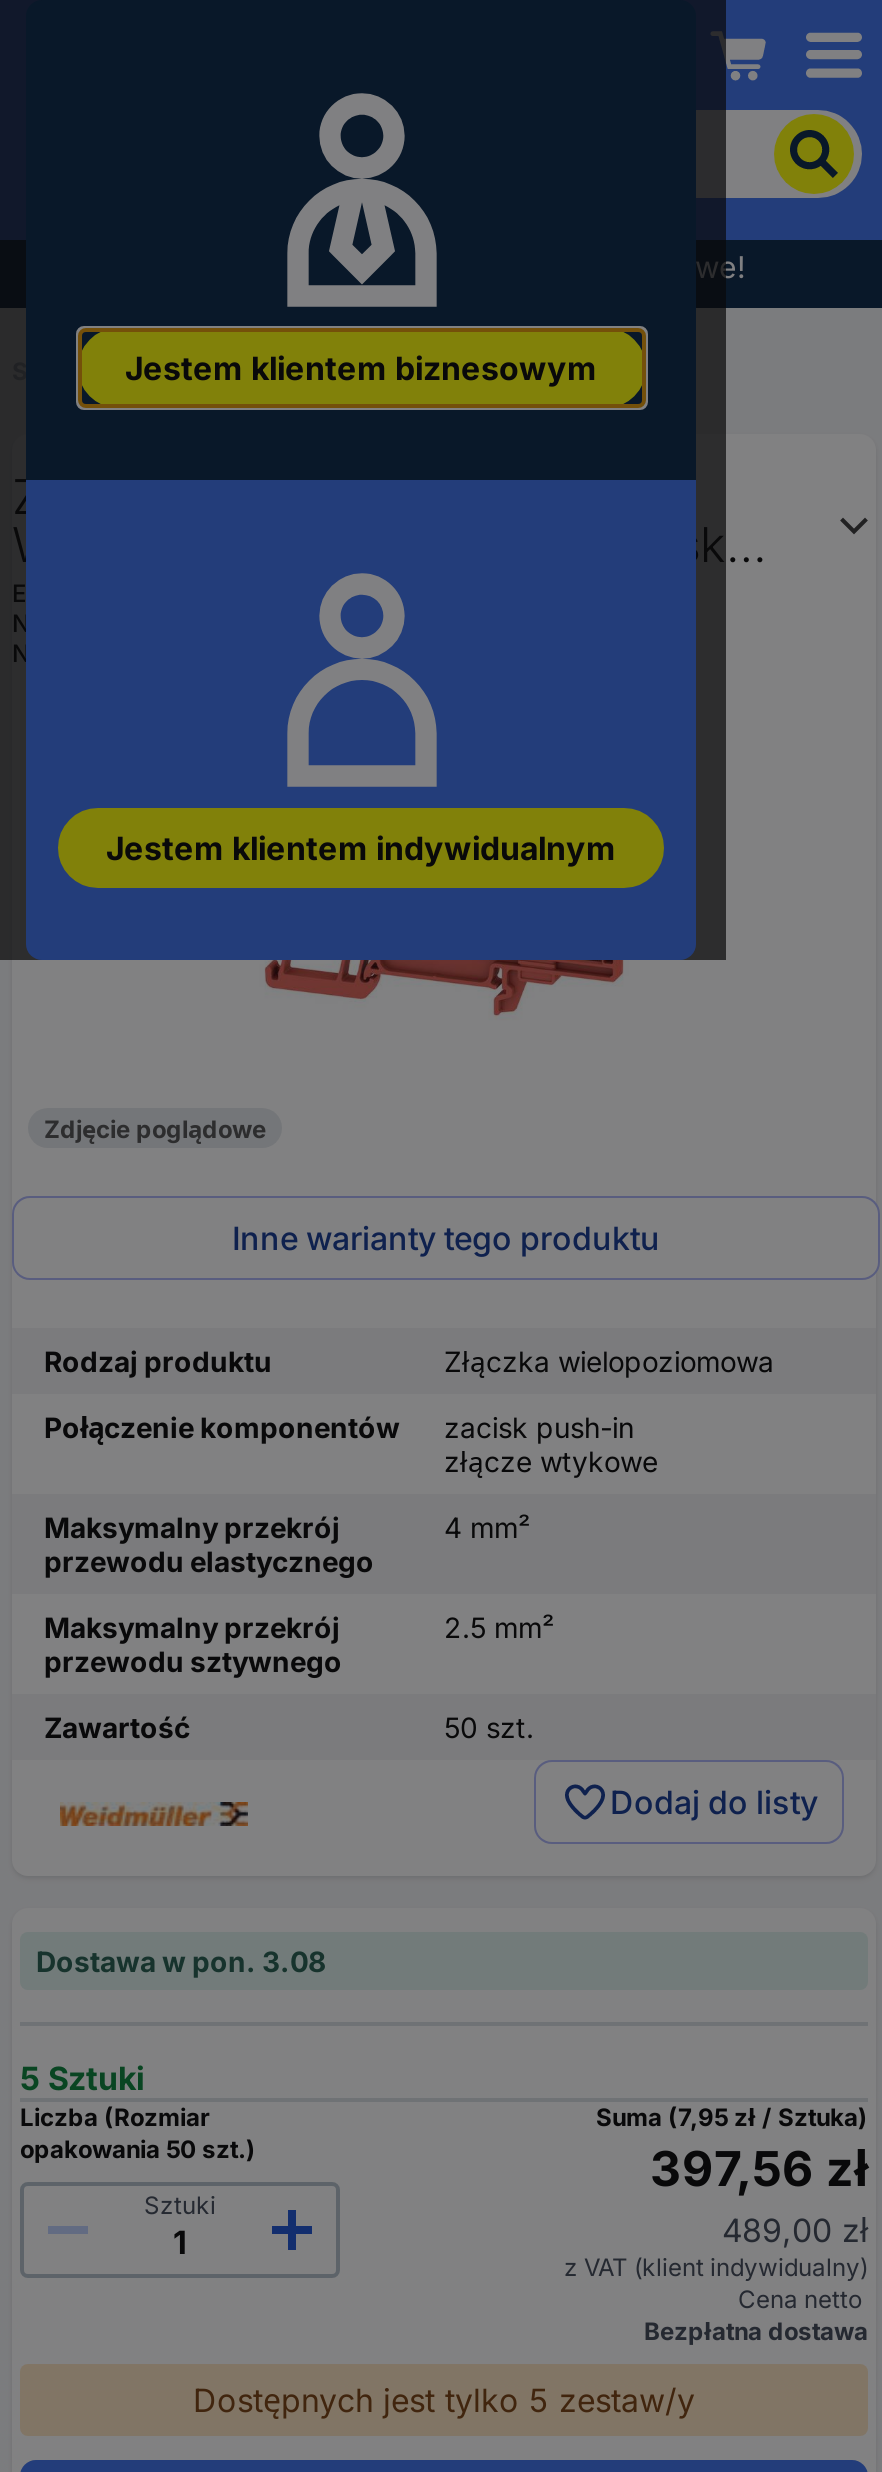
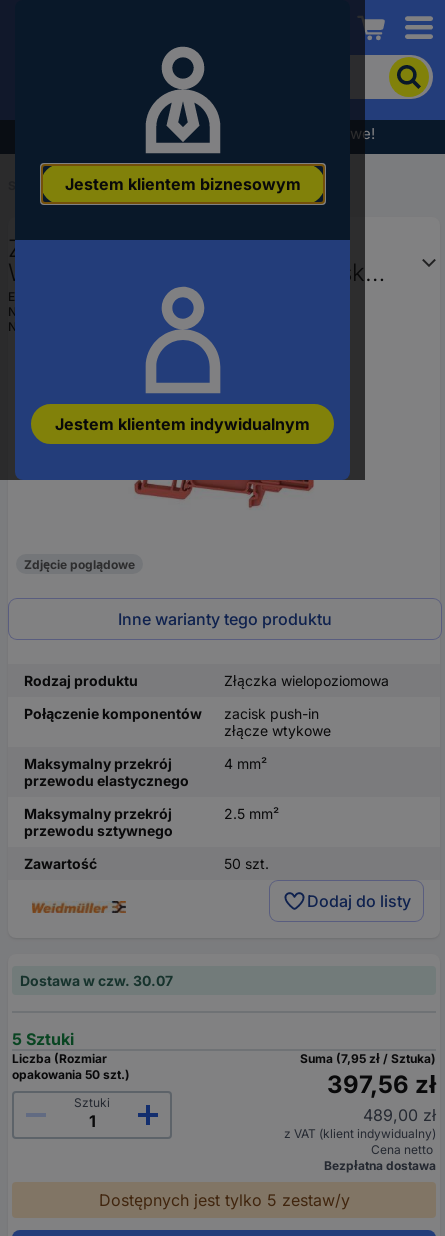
[36,1944,326,1978] Dostawa w pon. 3.08 -> [20,972,173,989] Dostawa w czw. 30.07

